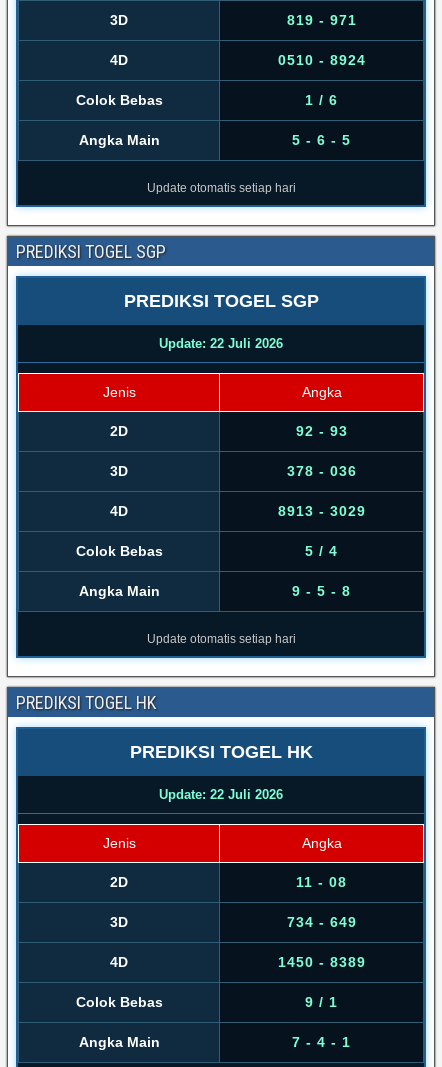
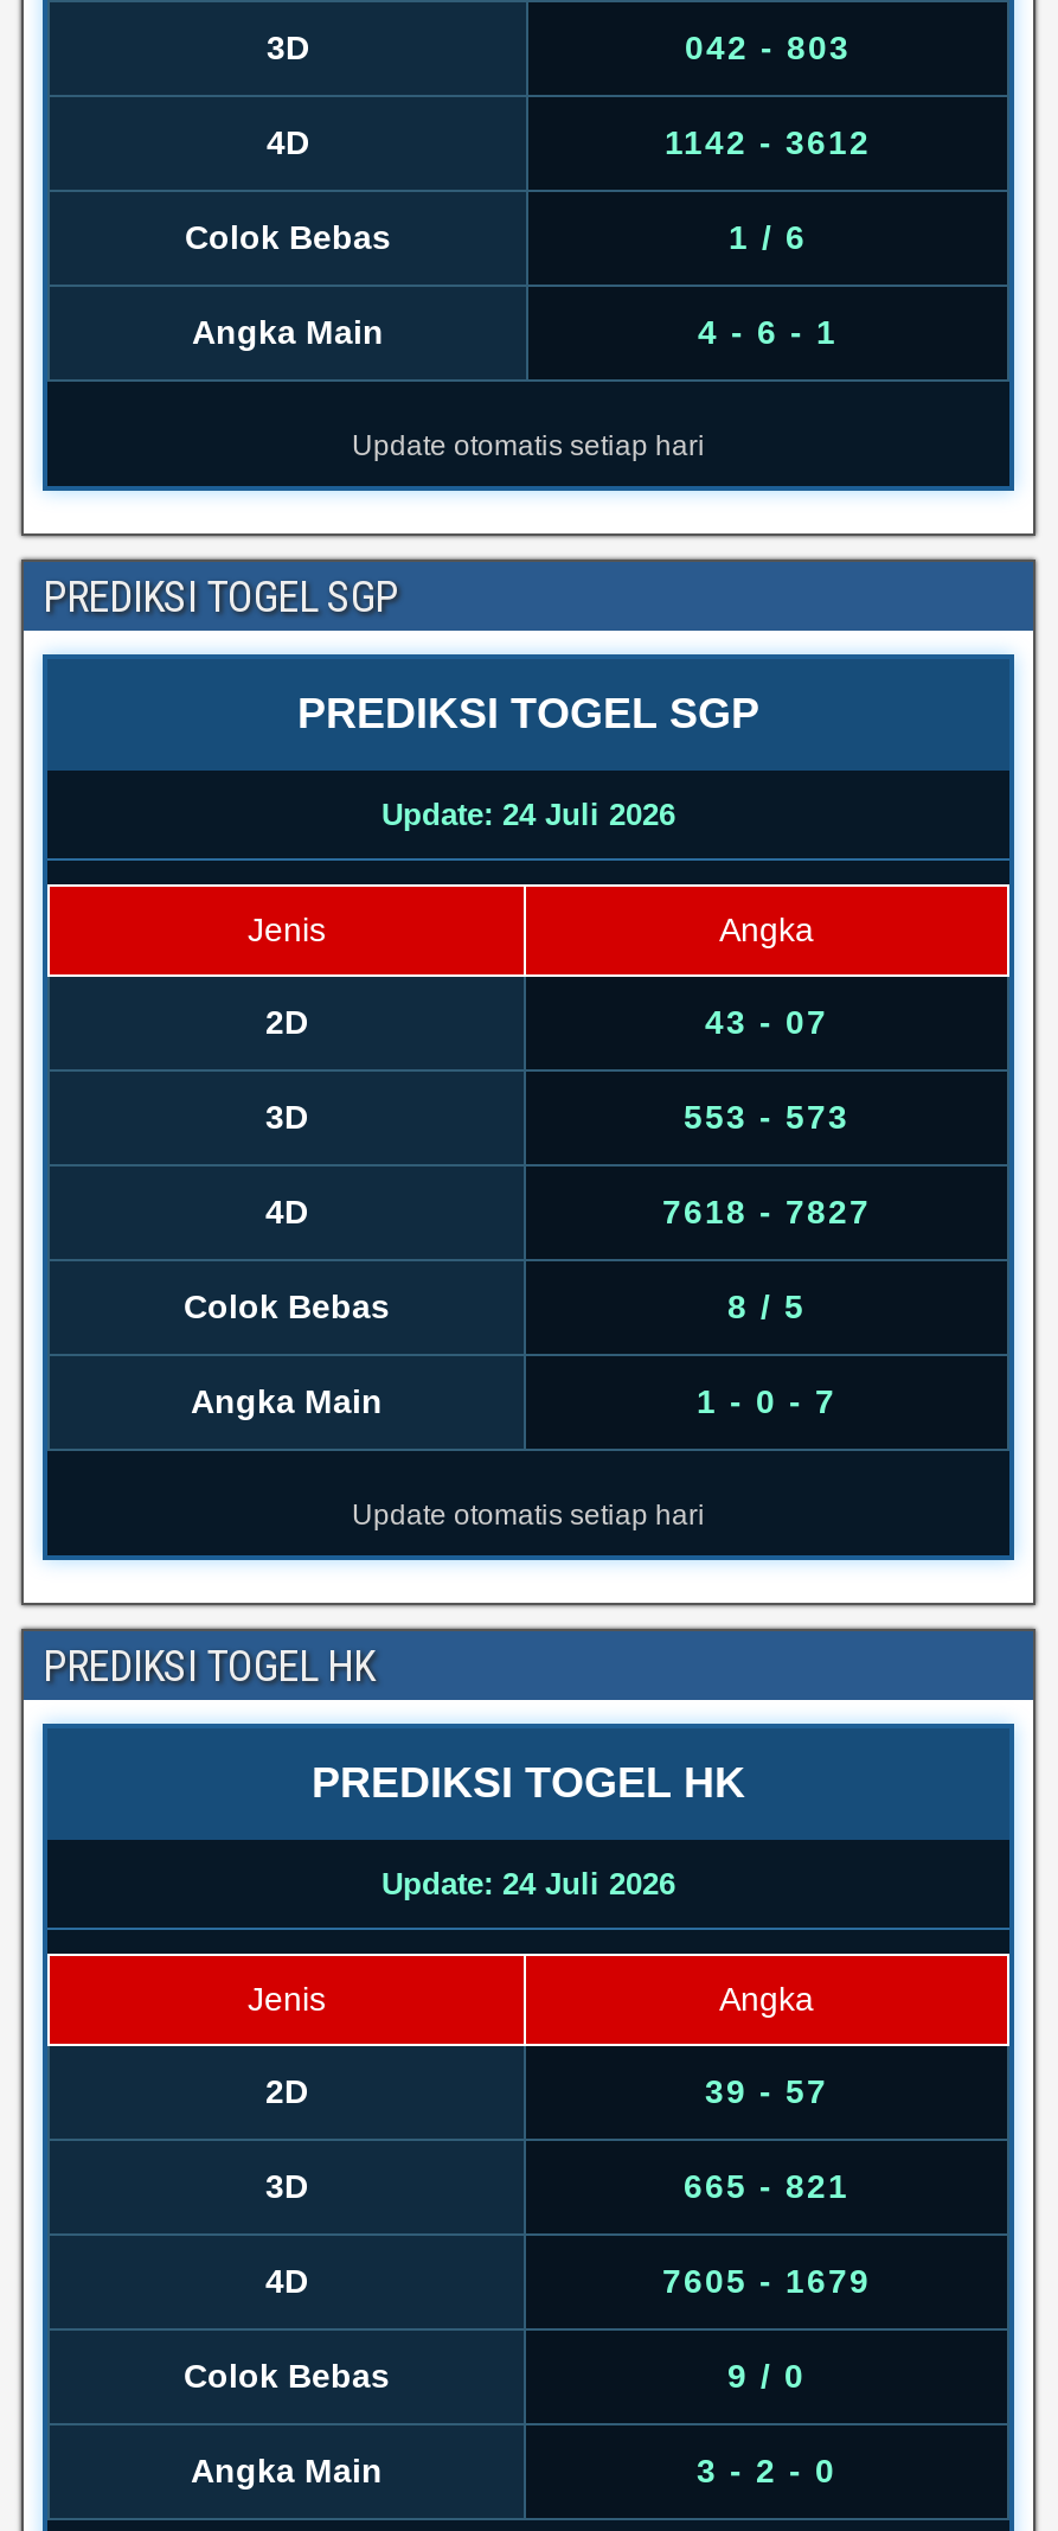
[286,12,356,28] 819 - 971 -> [685,29,851,67] 042 - 803
[277,52,365,68] 0510 - 8924 -> [665,124,871,161] 1142 - 3612
[292,132,351,148] 5 - 6 - 5 -> [698,313,838,351] 4 - 6 - 1
[159,336,283,351] Update: 22 Juli 2026 -> [381,797,675,832] Update: 24 Juli 2026
[295,423,347,439] 92 - 93 -> [705,1003,828,1041] 43 - 07
[286,463,356,479] 378 - 036 -> [684,1098,849,1136] 553 - 573
[277,503,365,519] 8913 - 3029 -> [662,1193,871,1231] 7618 - 7827
[305,543,338,559] 5 / 4 -> [727,1288,806,1326] 8 / 5
[292,583,351,599] 9 - 5 - 8 -> [697,1383,836,1420] 1 - 0 - 7
[159,787,283,802] Update: 22 Juli 2026 -> [381,1866,675,1902] Update: 24 Juli 2026
[296,874,347,890] 11 - 08 -> [705,2072,828,2110] 39 - 57
[286,914,356,930] 734 - 649 -> [684,2167,849,2205] 665 - 821
[277,954,365,970] 1450 - 8389 -> [662,2262,871,2300] 7605 - 1679
[305,994,338,1010] 9 / 1 -> [727,2357,806,2395] 9 / 0
[292,1034,351,1050] 7 - 4 - 1 -> [697,2452,836,2490] 3 - 2 - 0

